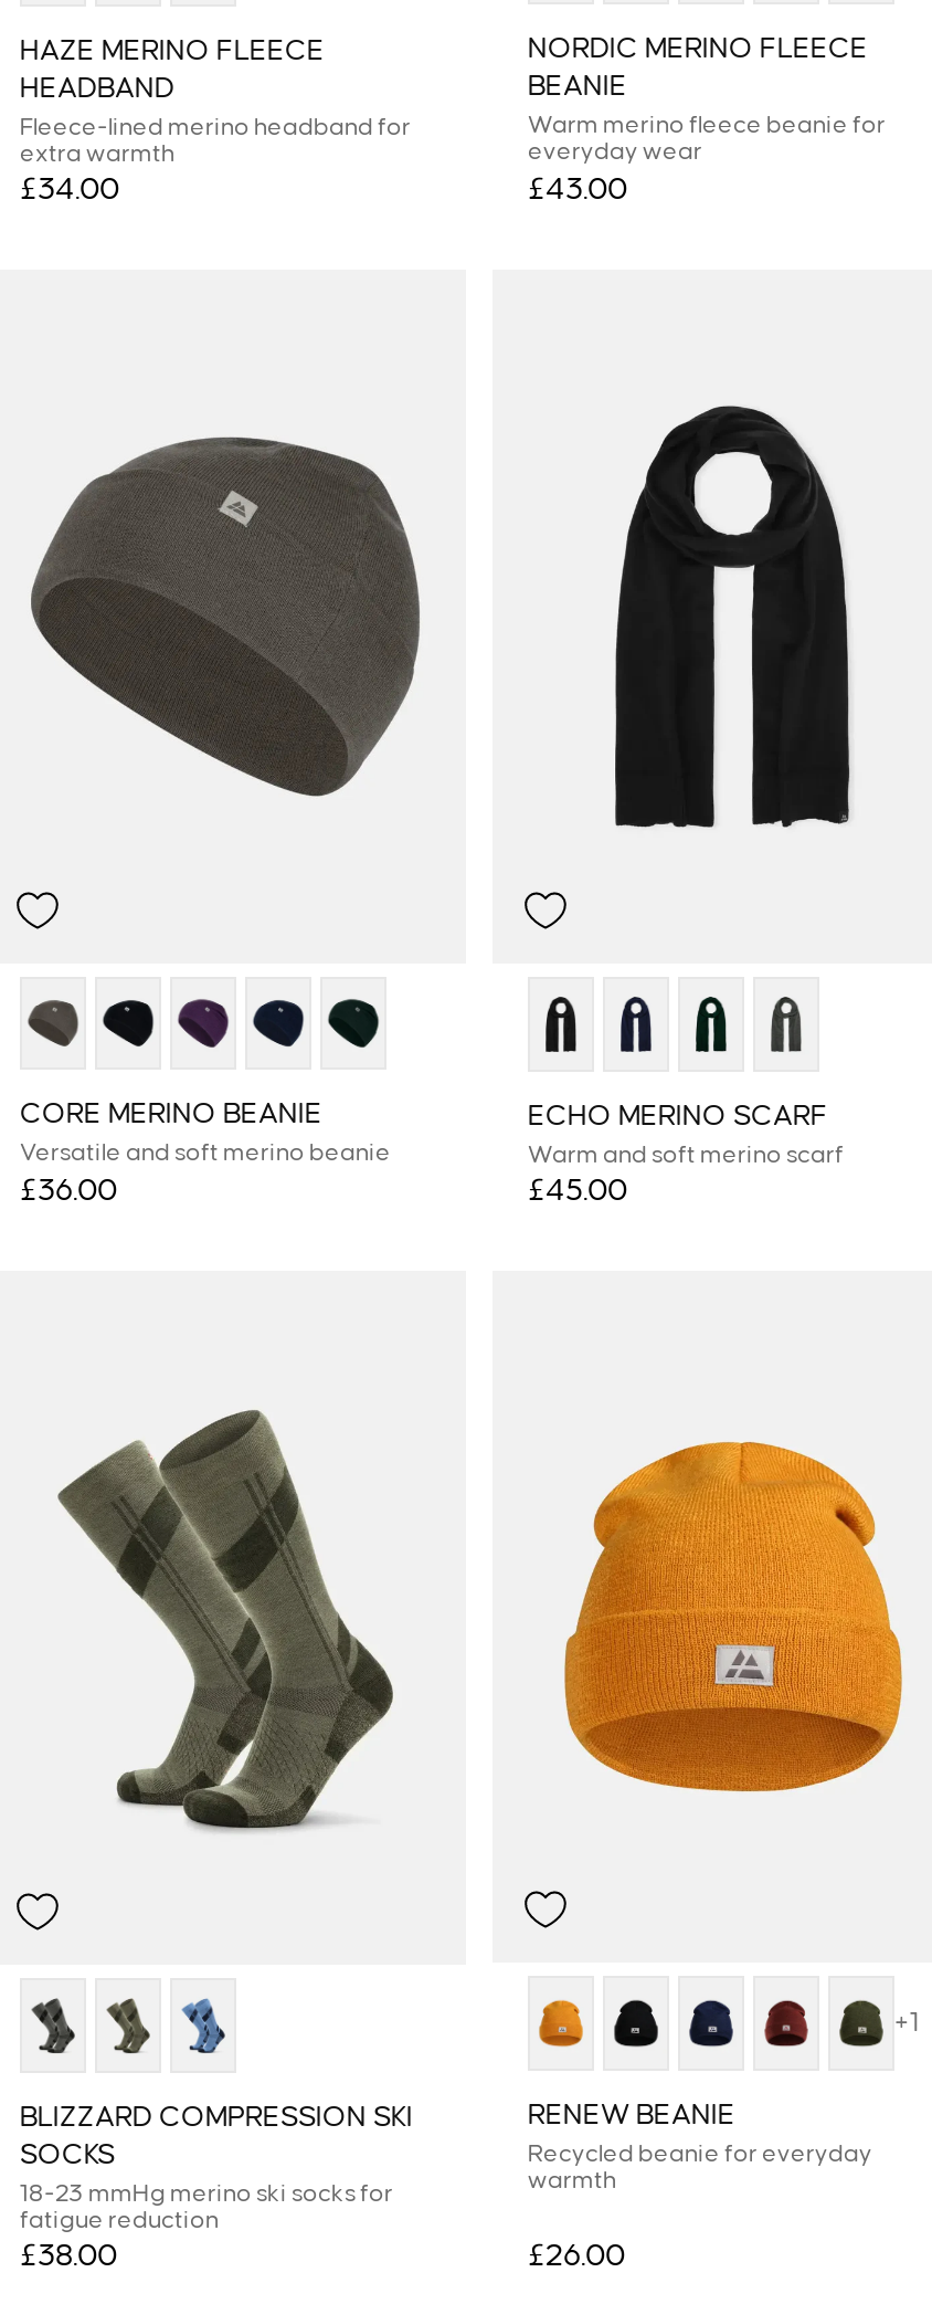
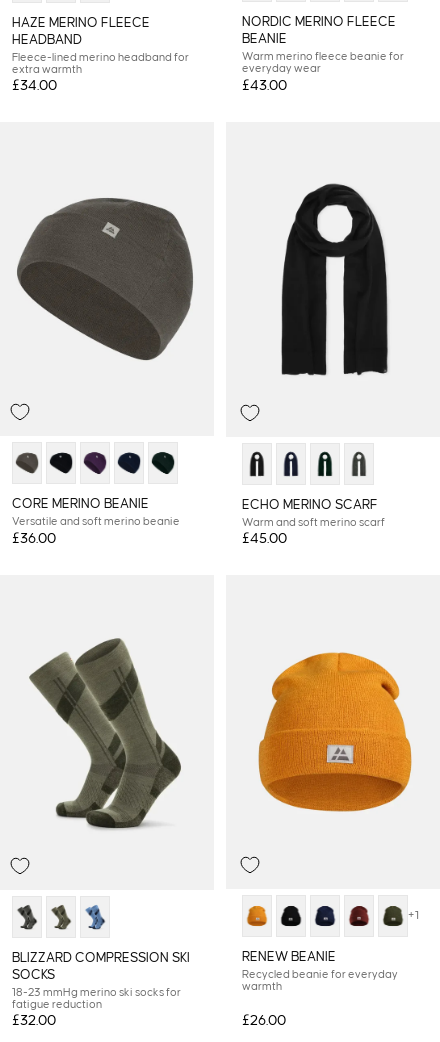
[20,2241,117,2272] £38.00 -> [12,1014,56,1028] £32.00

